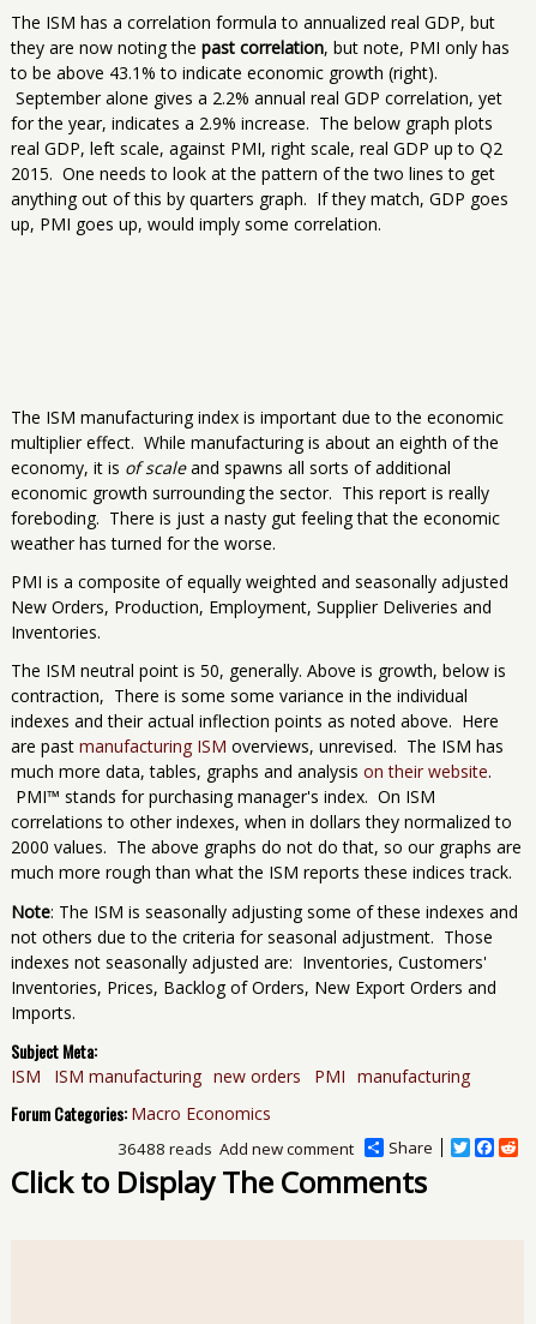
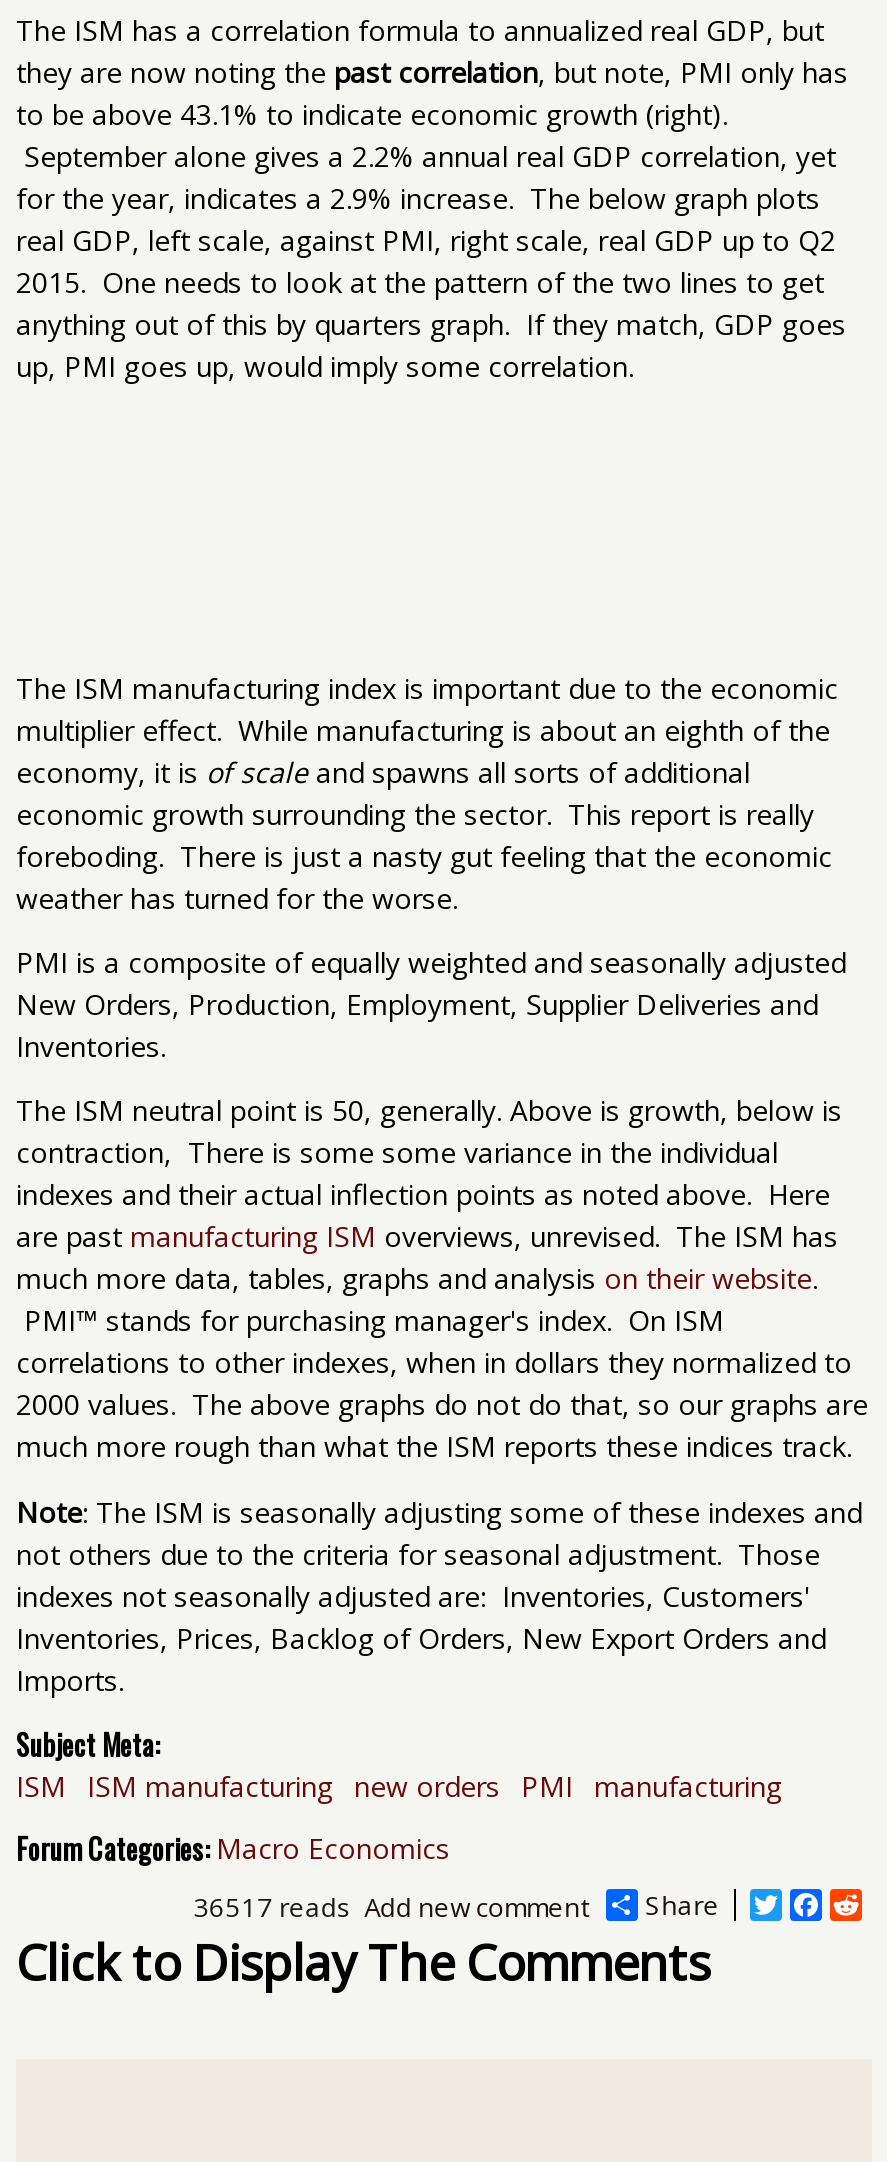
[117,1138,212,1159] 36488 reads -> [193,1889,351,1925] 36517 reads

